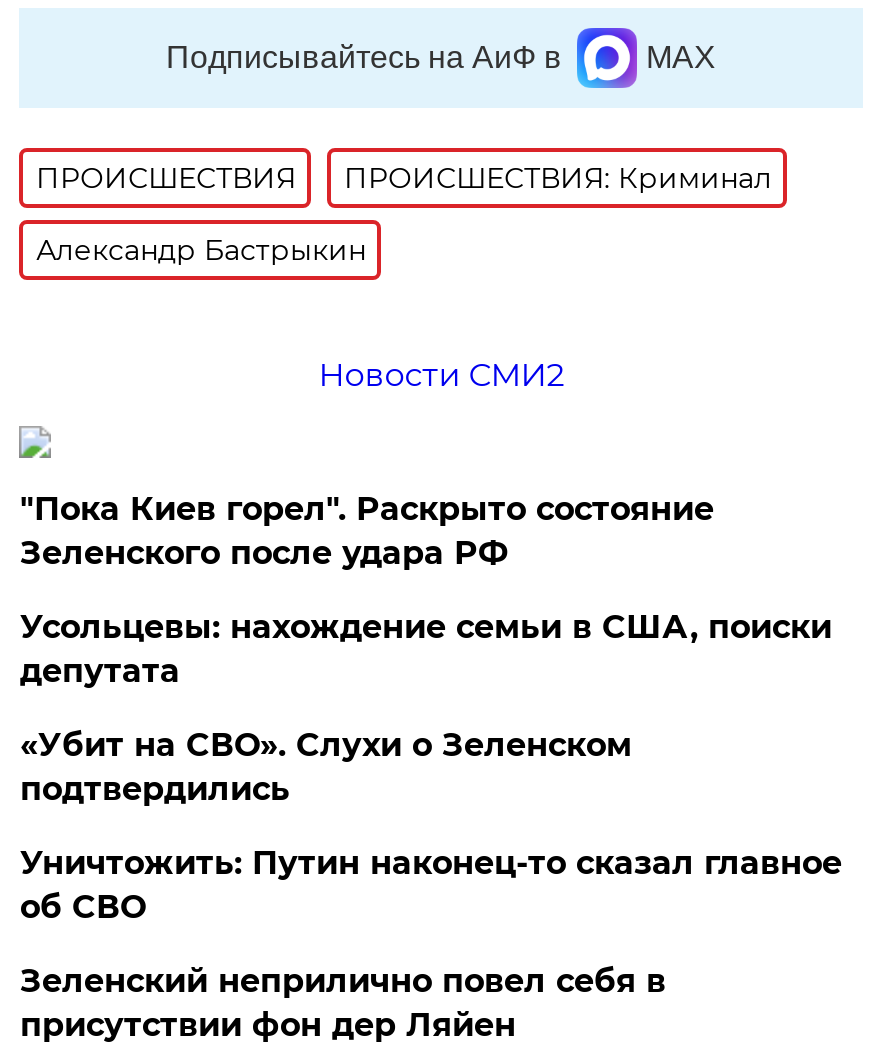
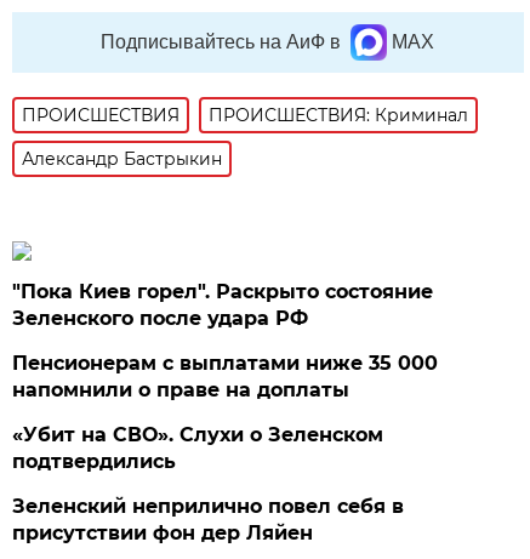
[318,356,564,394] Новости СМИ2 -> none
[20,608,832,690] Усольцевы: нахождение семьи в США, поиски | депутата -> [13,352,438,401] Пенсионерам с выплатами ниже 35 000 | напомнили о праве на доплаты
[20,844,842,926] Уничтожить: Путин наконец-то сказал главное | об СВО -> none

